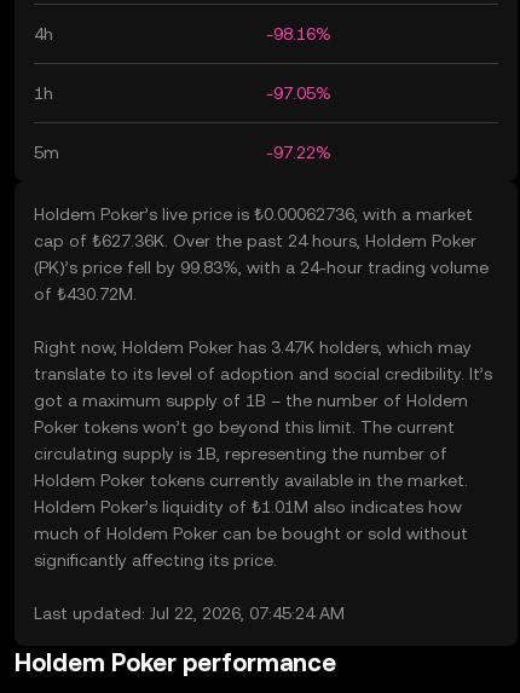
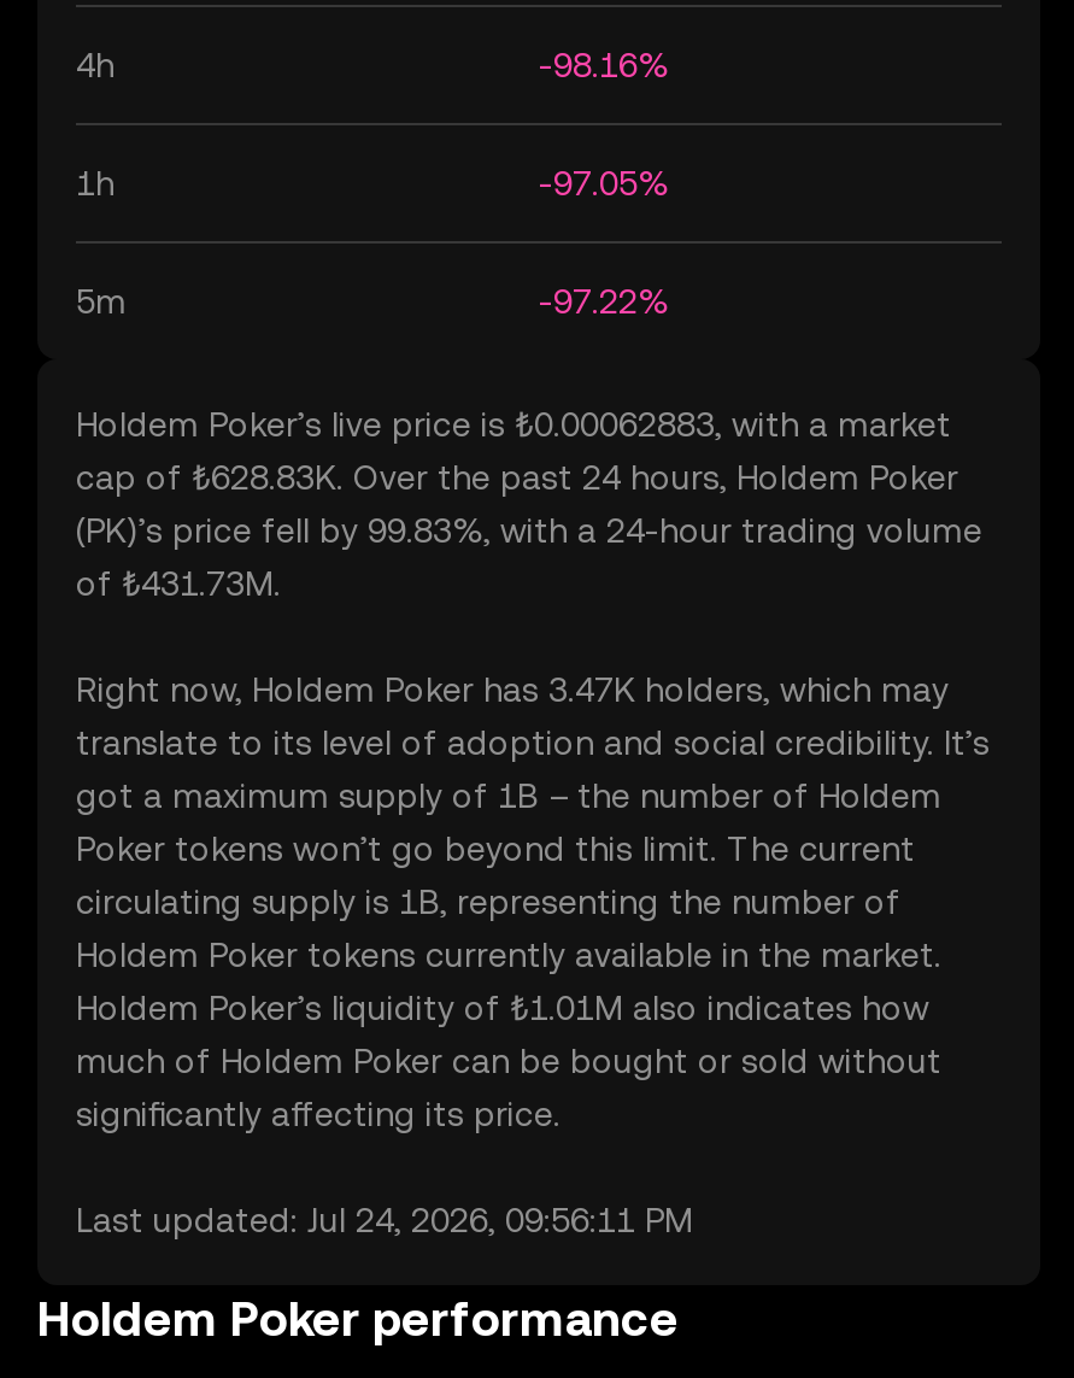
[34,204,473,224] Holdem Poker’s live price is ₺0.00062736, with a market -> [76,405,951,444] Holdem Poker’s live price is ₺0.00062883, with a market
[34,231,476,250] cap of ₺627.36K. Over the past 24 hours, Holdem Poker -> [76,458,958,497] cap of ₺628.83K. Over the past 24 hours, Holdem Poker
[34,284,137,304] of ₺430.72M. -> [76,564,281,603] of ₺431.73M.
[34,604,345,623] Last updated: Jul 22, 2026, 07:45:24 AM -> [76,1201,693,1239] Last updated: Jul 24, 2026, 09:56:11 PM

